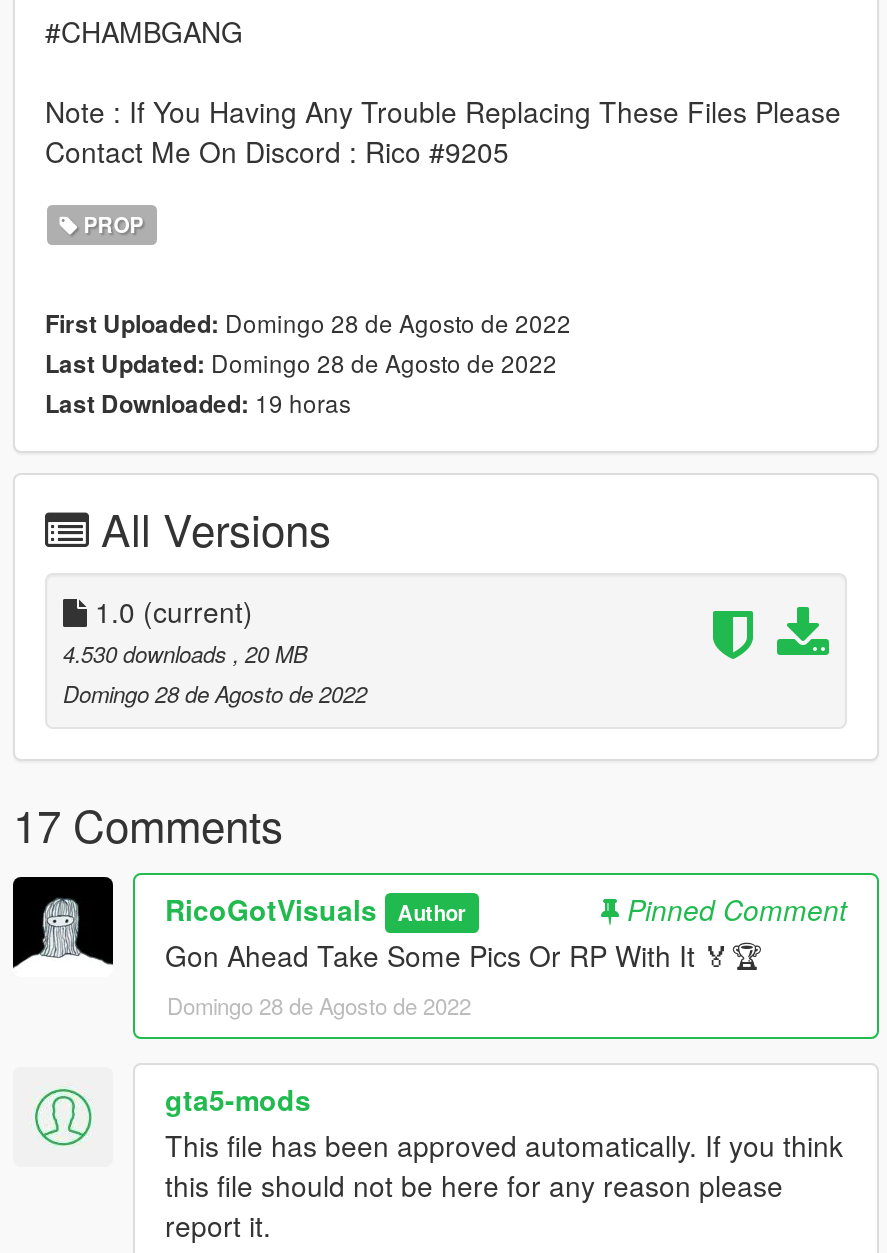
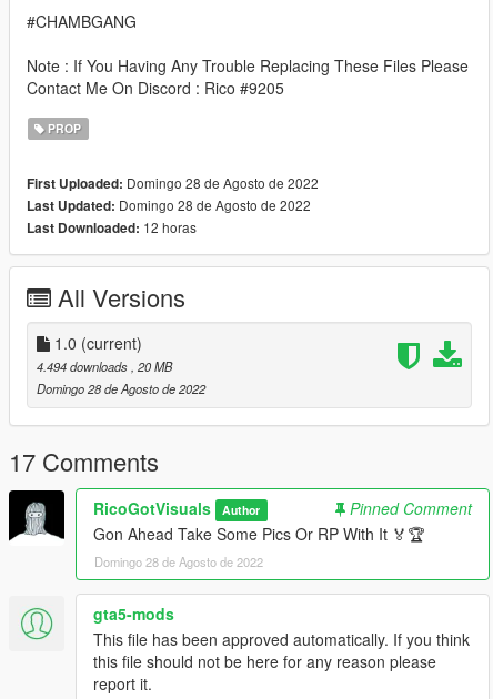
[45,385,351,421] Last Downloaded: 19 horas -> [27,217,197,237] Last Downloaded: 12 horas
[63,637,307,669] 4.530 downloads, 20 MB -> [37,357,172,375] 4.494 downloads, 20 MB

